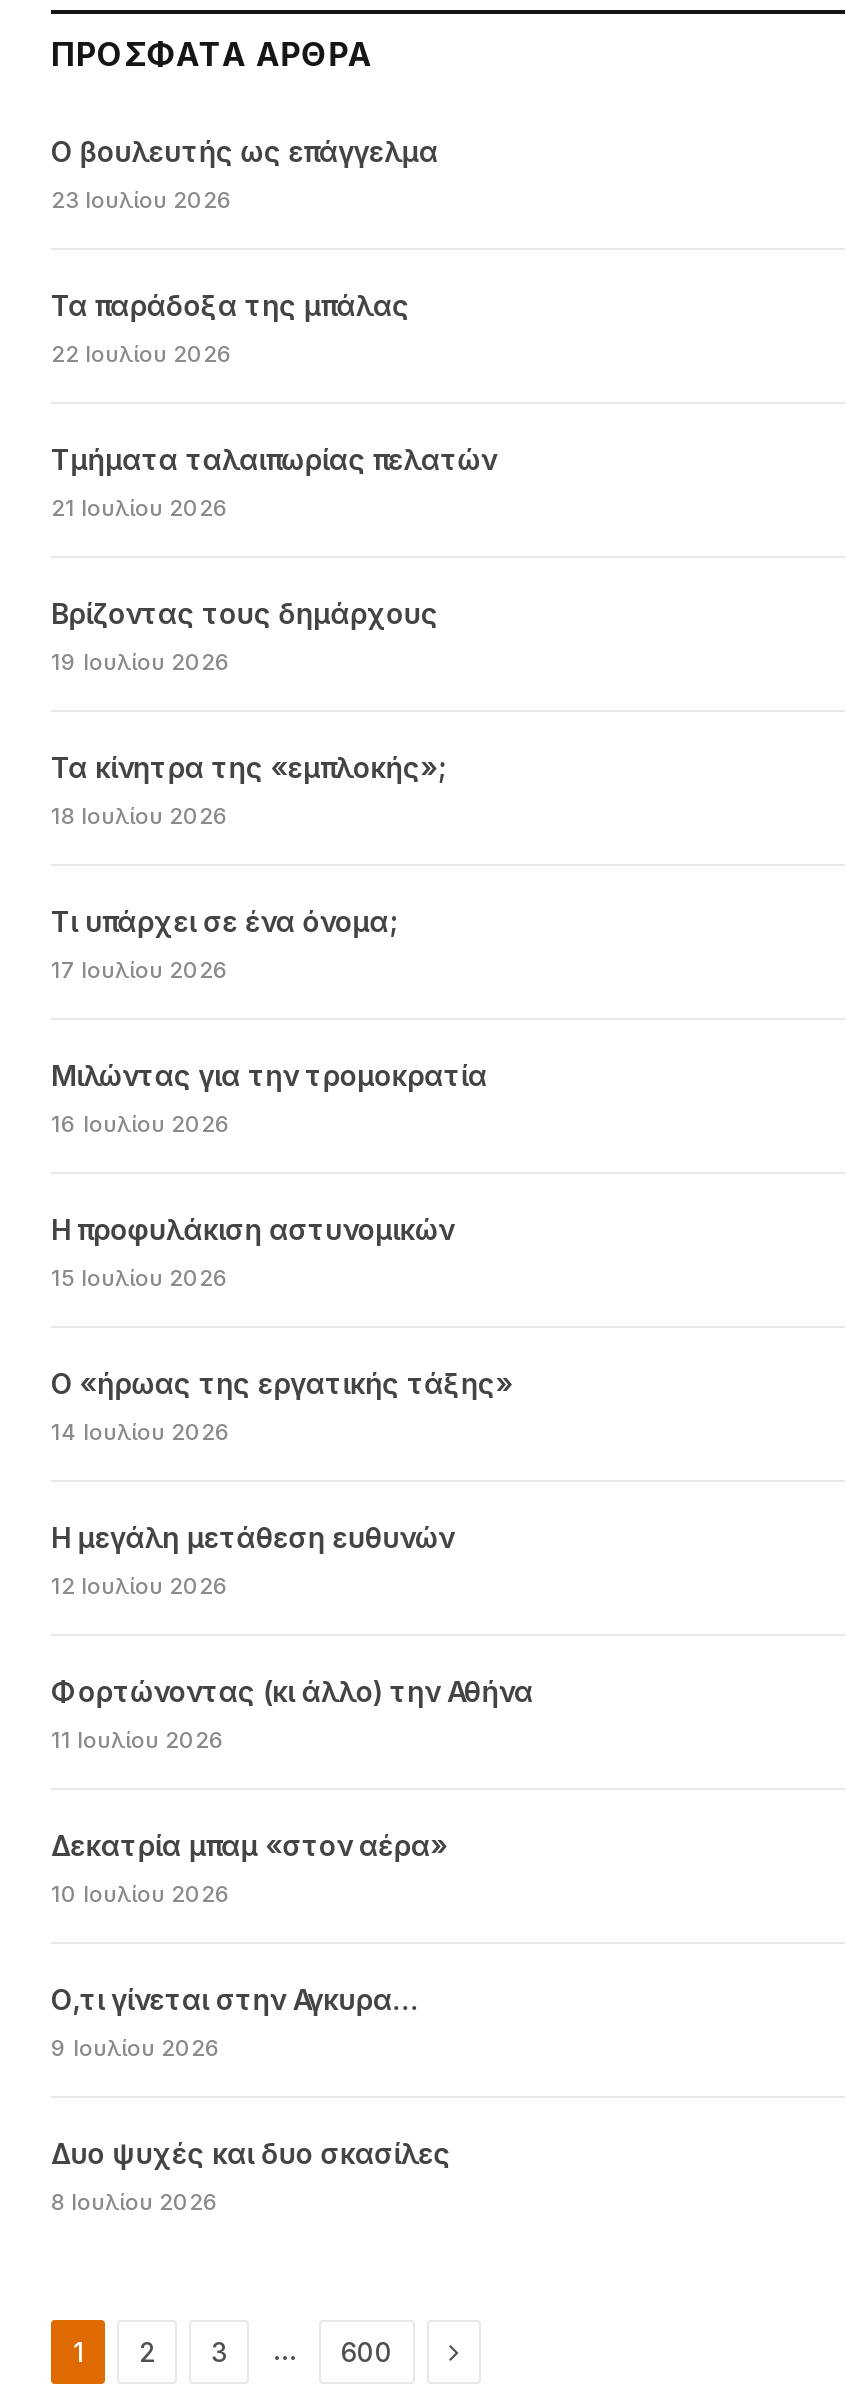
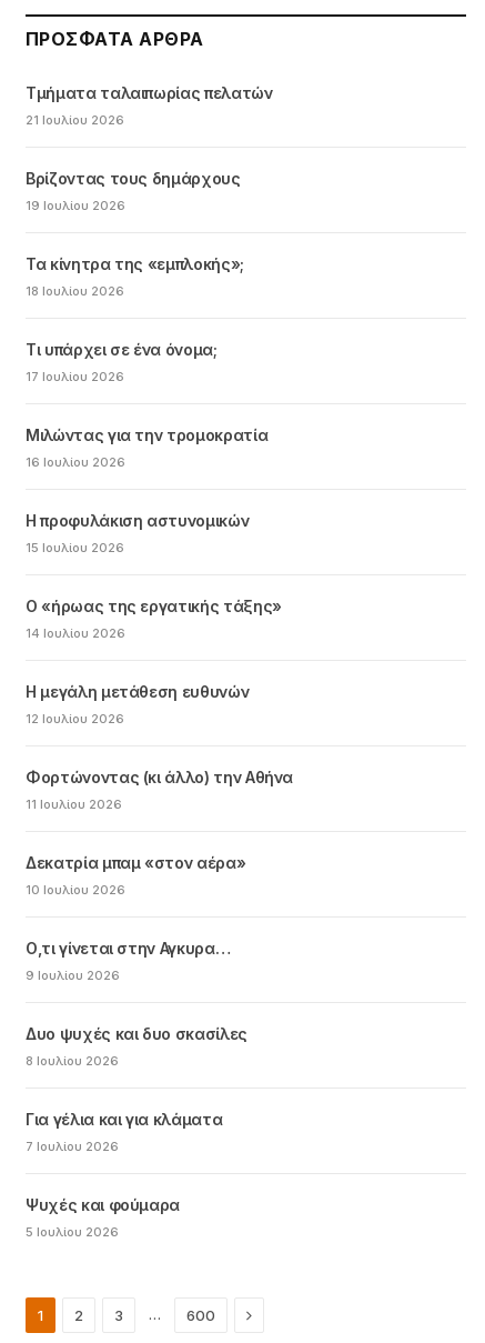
[51,133,438,367] Ο βουλευτής ως επάγγελμα | 23 Ιουλίου 2026 | Τα παράδοξα της μπάλας | 22 Ιουλίου 2026 -> none
moved [51,441,533,2215] -> [26,83,293,1068]: Τμήματα ταλαιπωρίας πελατών | 21 Ιουλίου 2026 | Βρίζοντας τους δημάρχους | ... | Δυο ψυχές και δυο σκασίλες | 8 Ιουλίου 2026
none -> [26,1109,222,1239] Για γέλια και για κλάματα | 7 Ιουλίου 2026 | Ψυχές και φούμαρα | 5 Ιουλίου 2026

